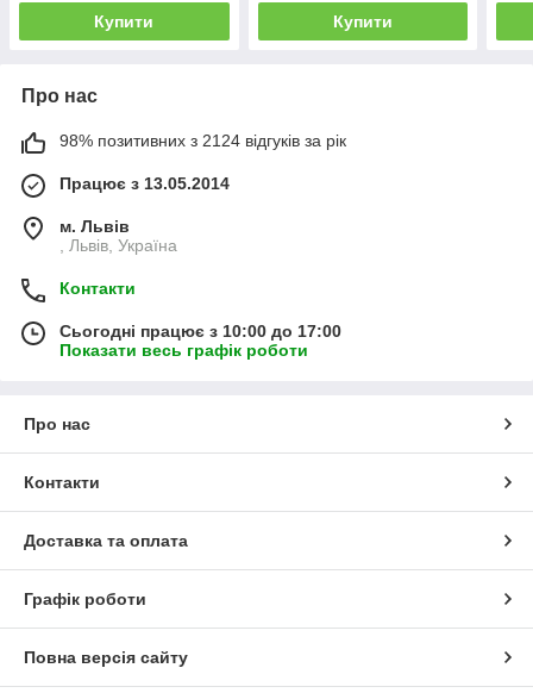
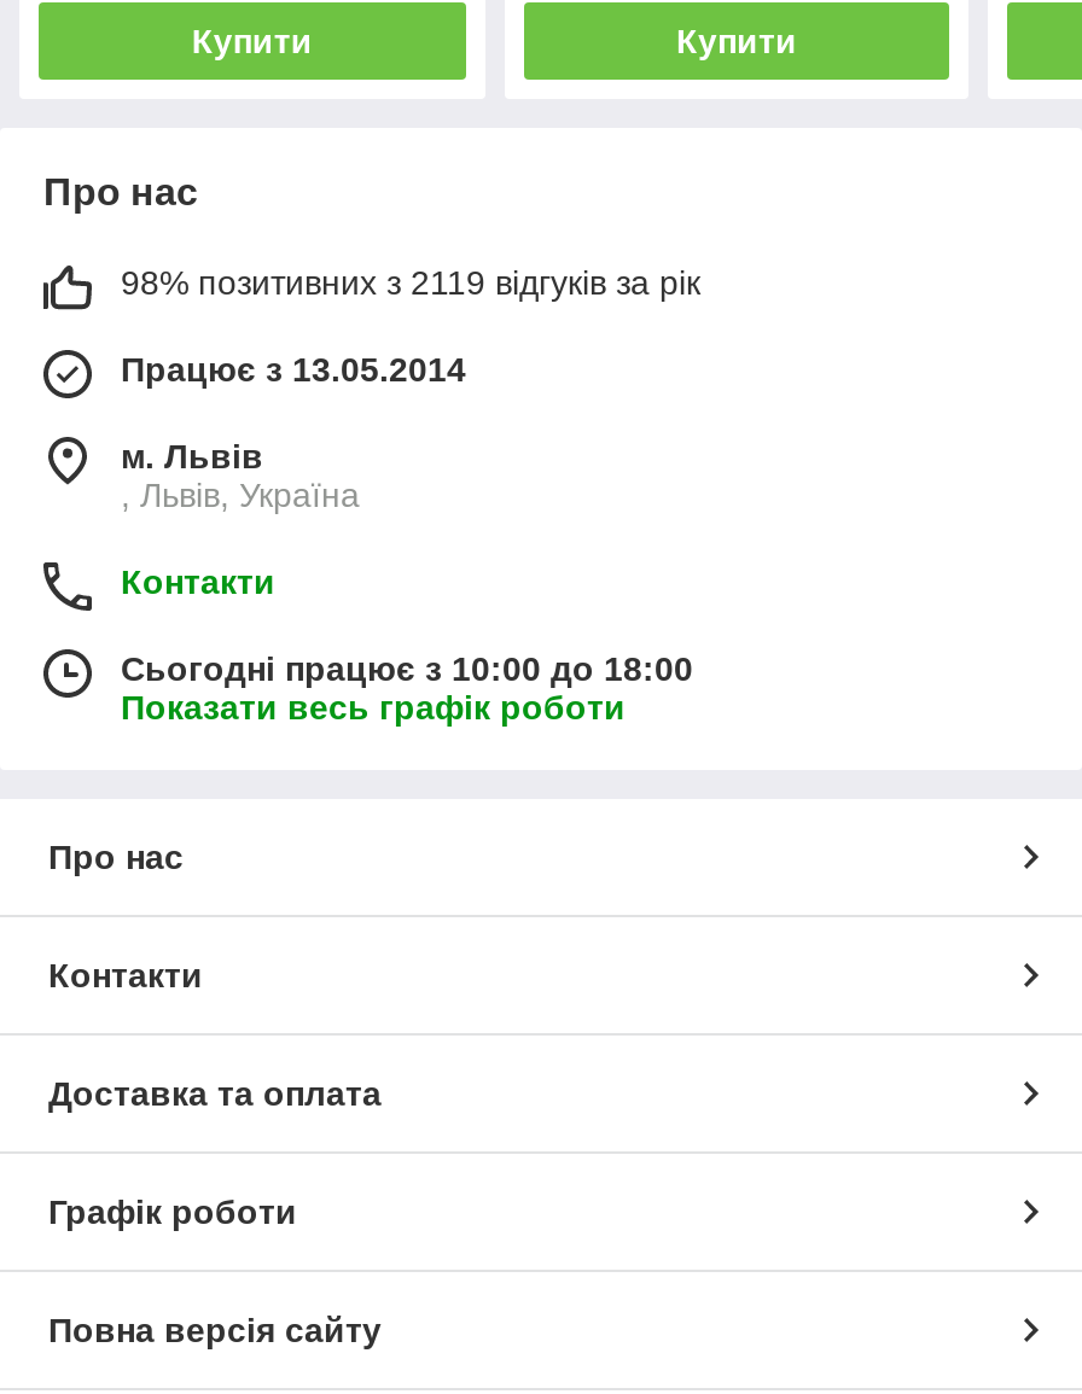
[59,131,346,150] 98% позитивних з 2124 відгуків за рік -> [121,263,700,301] 98% позитивних з 2119 відгуків за рік
[59,321,341,340] Сьогодні працює з 10:00 до 17:00 -> [121,649,693,687] Сьогодні працює з 10:00 до 18:00

